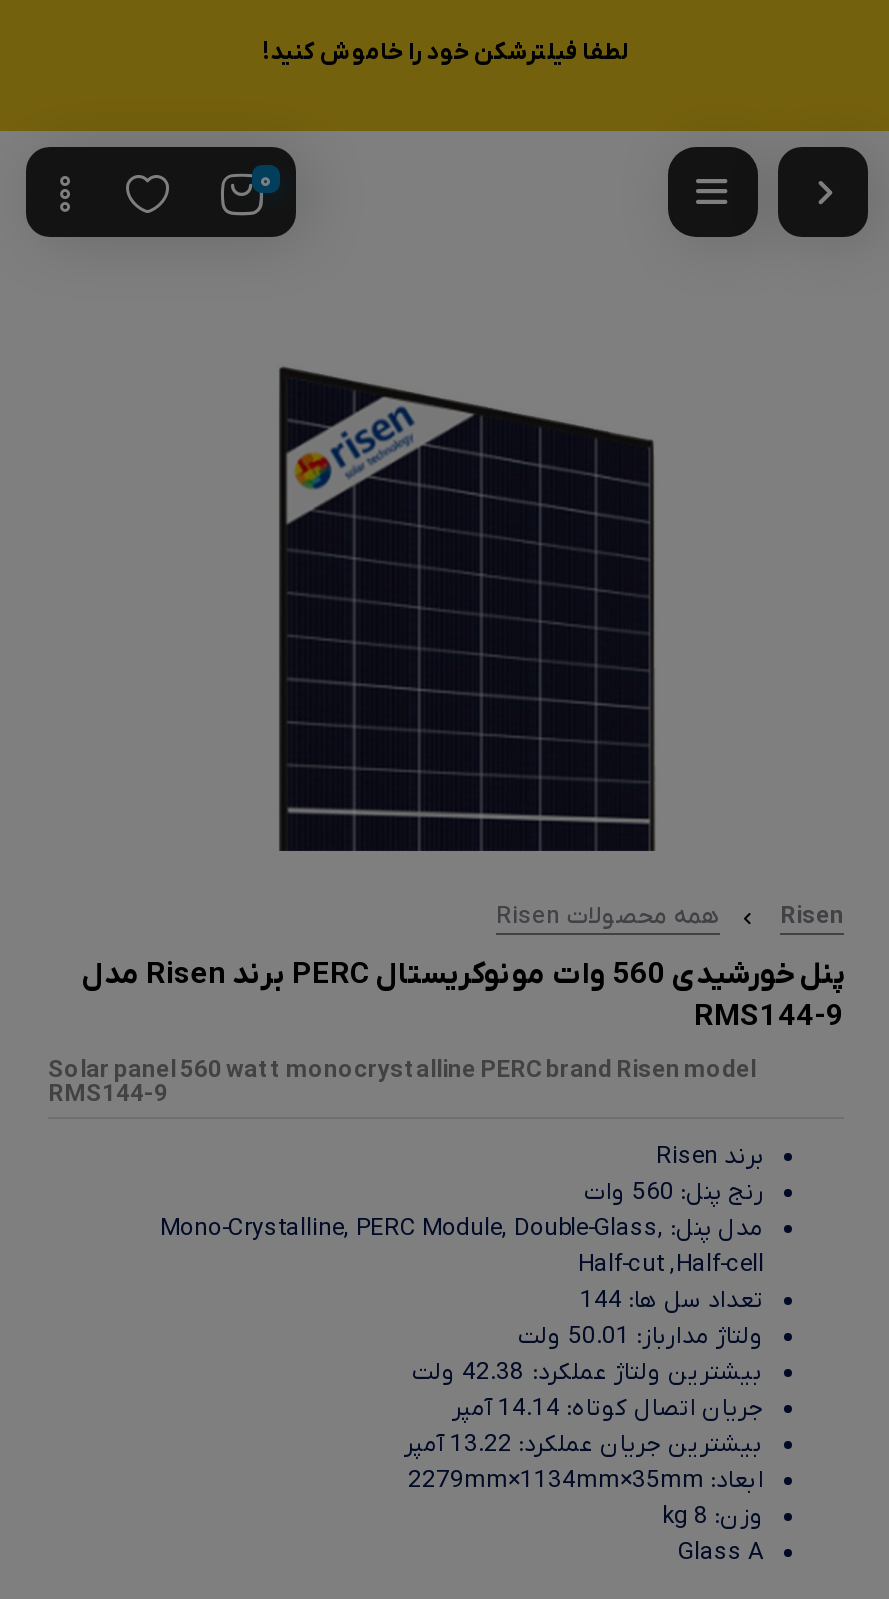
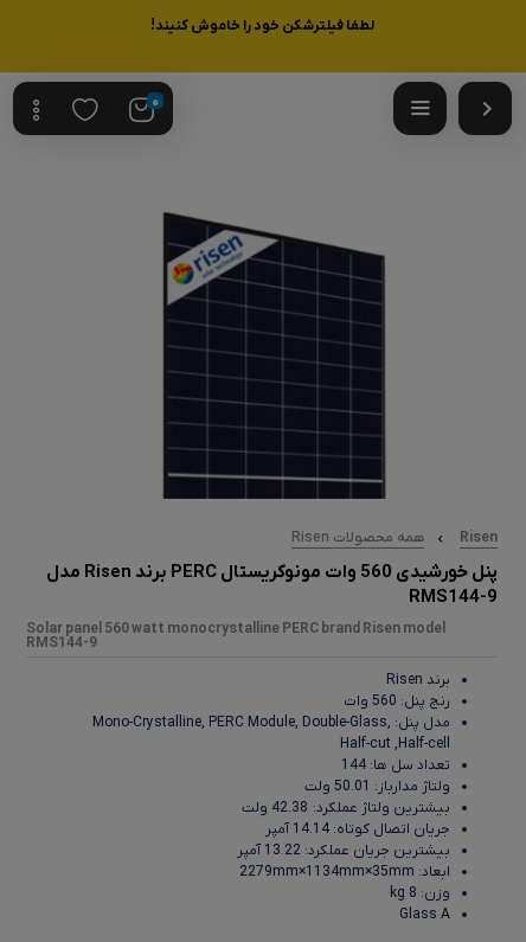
[262,37,630,69] لطفا فیلترشکن خود را خاموش کنید! -> [150,17,374,36] لطفا فیلترشکن خود را خاموش کنیند!

